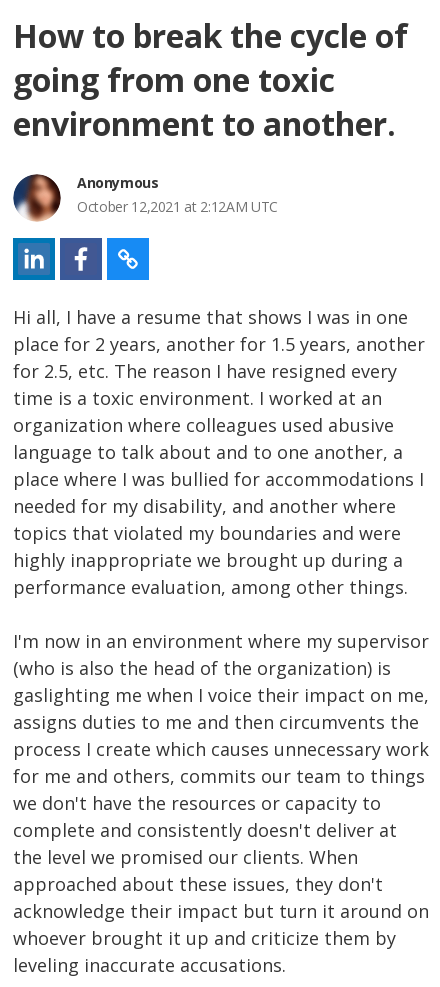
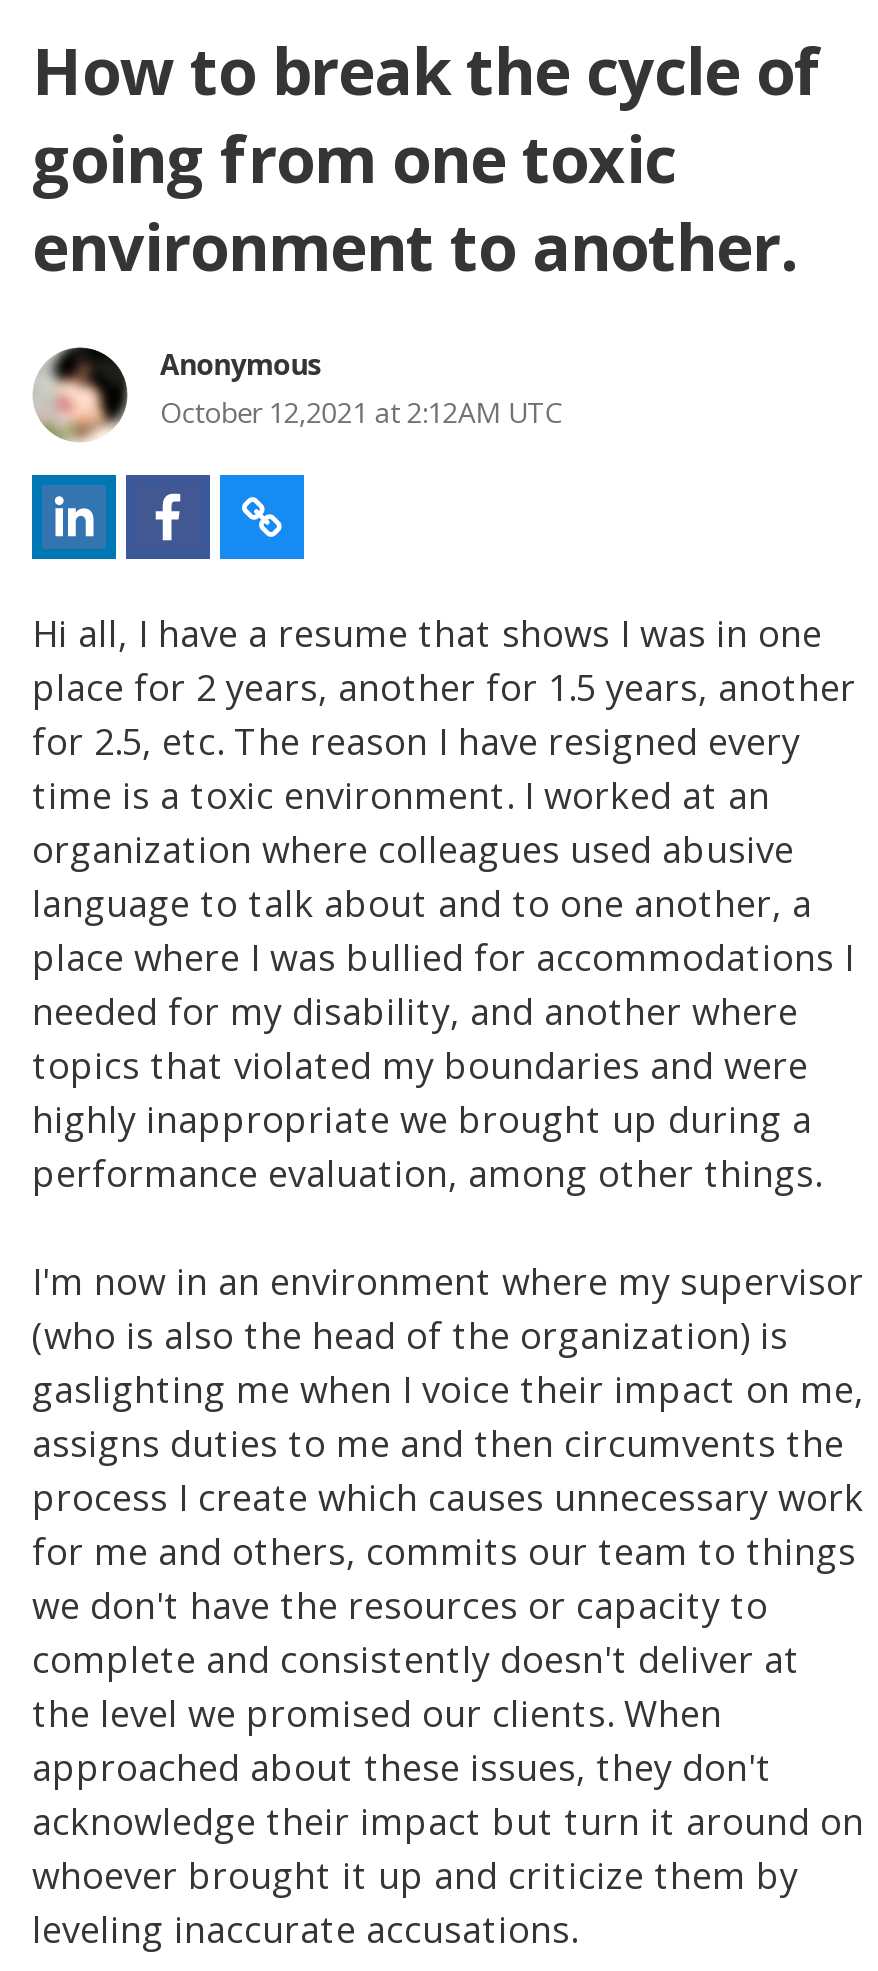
[13,174,61,219] [image] -> [34,347,126,439] [image]

